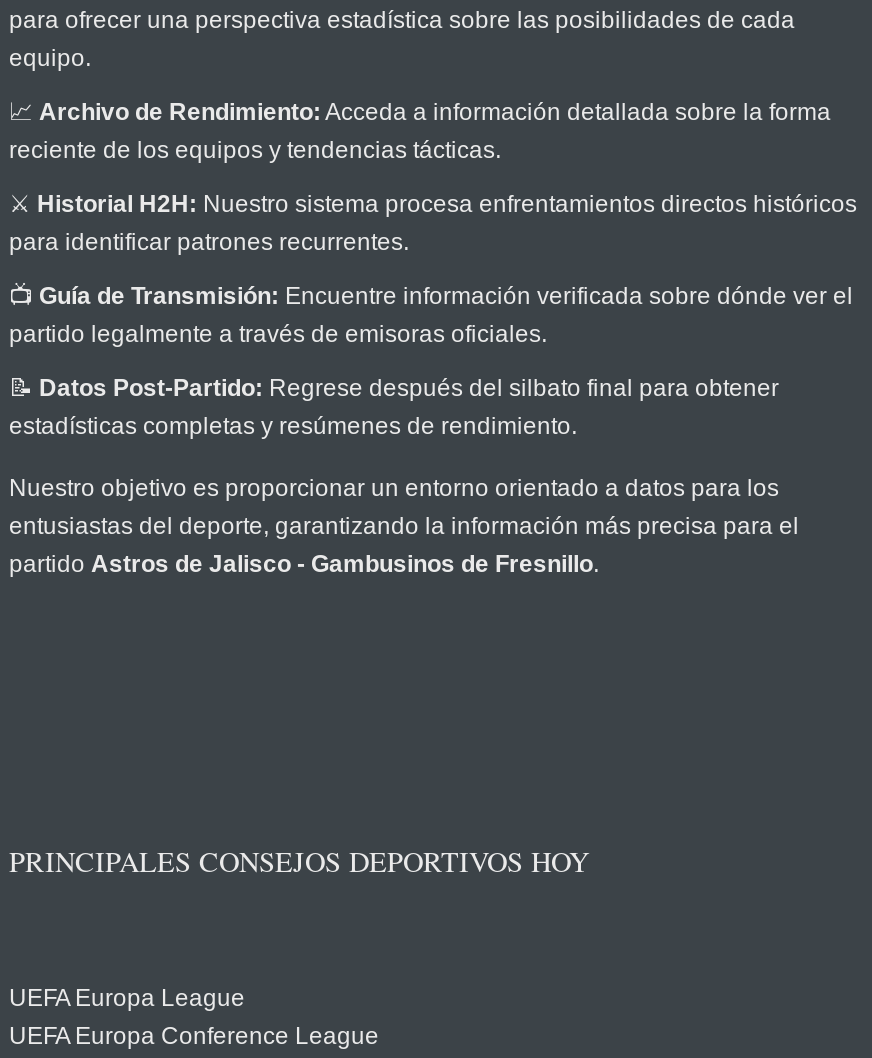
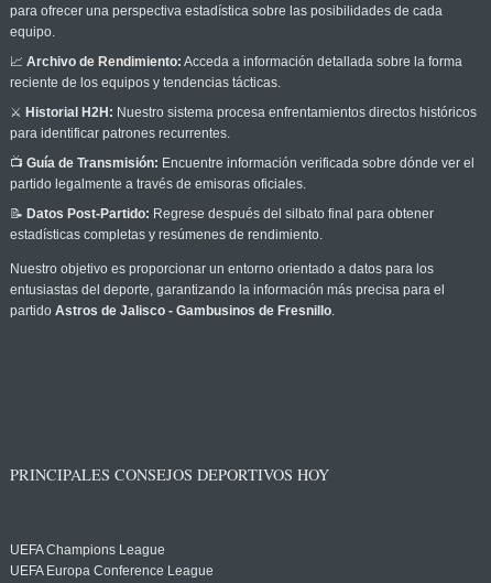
[9,984,245,1012] UEFA Europa League -> [10,542,165,558] UEFA Champions League

